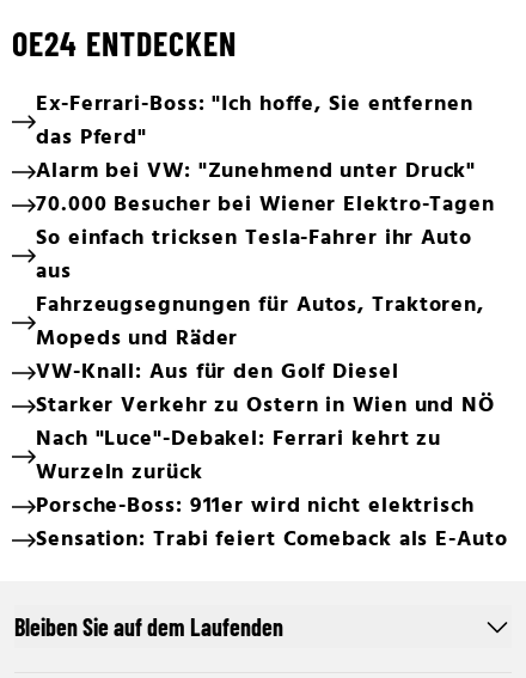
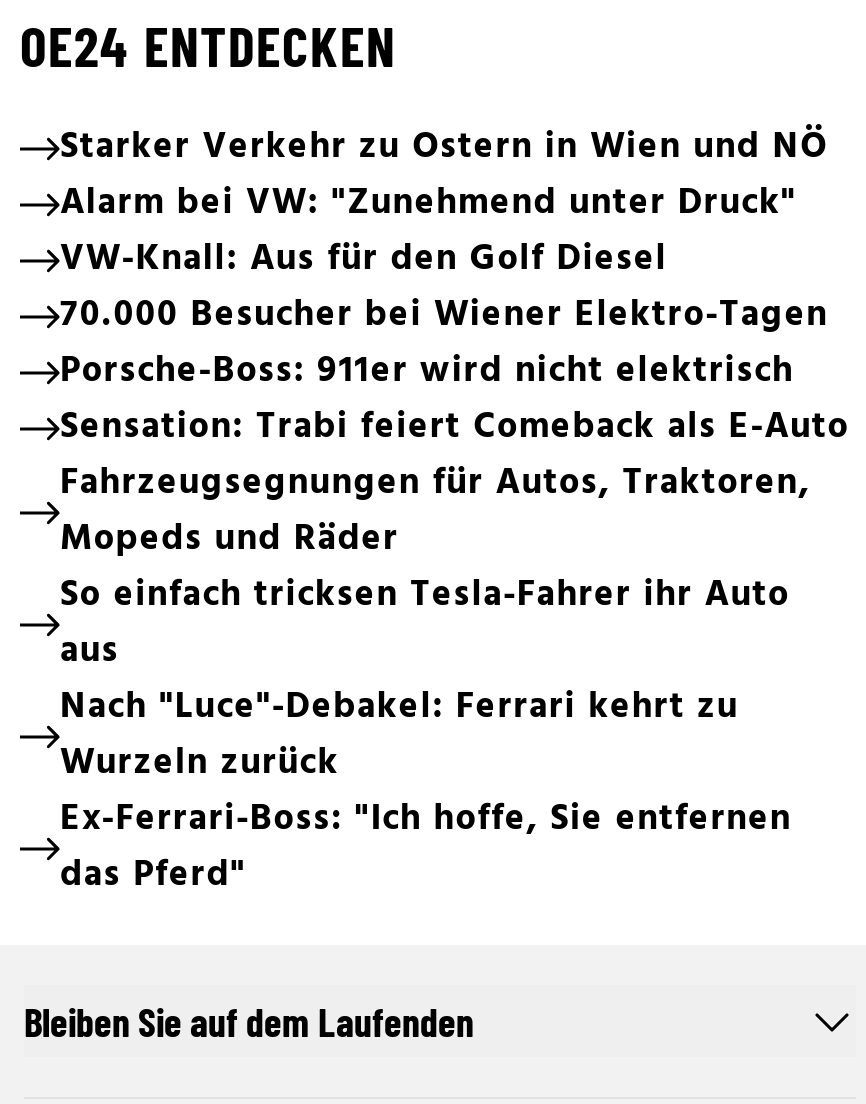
moved [36,88,473,156] -> [60,791,792,905]: Ex-Ferrari-Boss: "Ich hoffe, Sie entfernen | das Pferd"
moved [36,154,508,557] -> [60,119,849,793]: Alarm bei VW: "Zunehmend unter Druck" | 70.000 Besucher bei Wiener Elektro-Tagen | So einfach tricksen Tesla-Fahrer ihr Auto | ... | Porsche-Boss: 911er wird nicht elektrisch | Sensation: Trabi feiert Comeback als E-Auto

